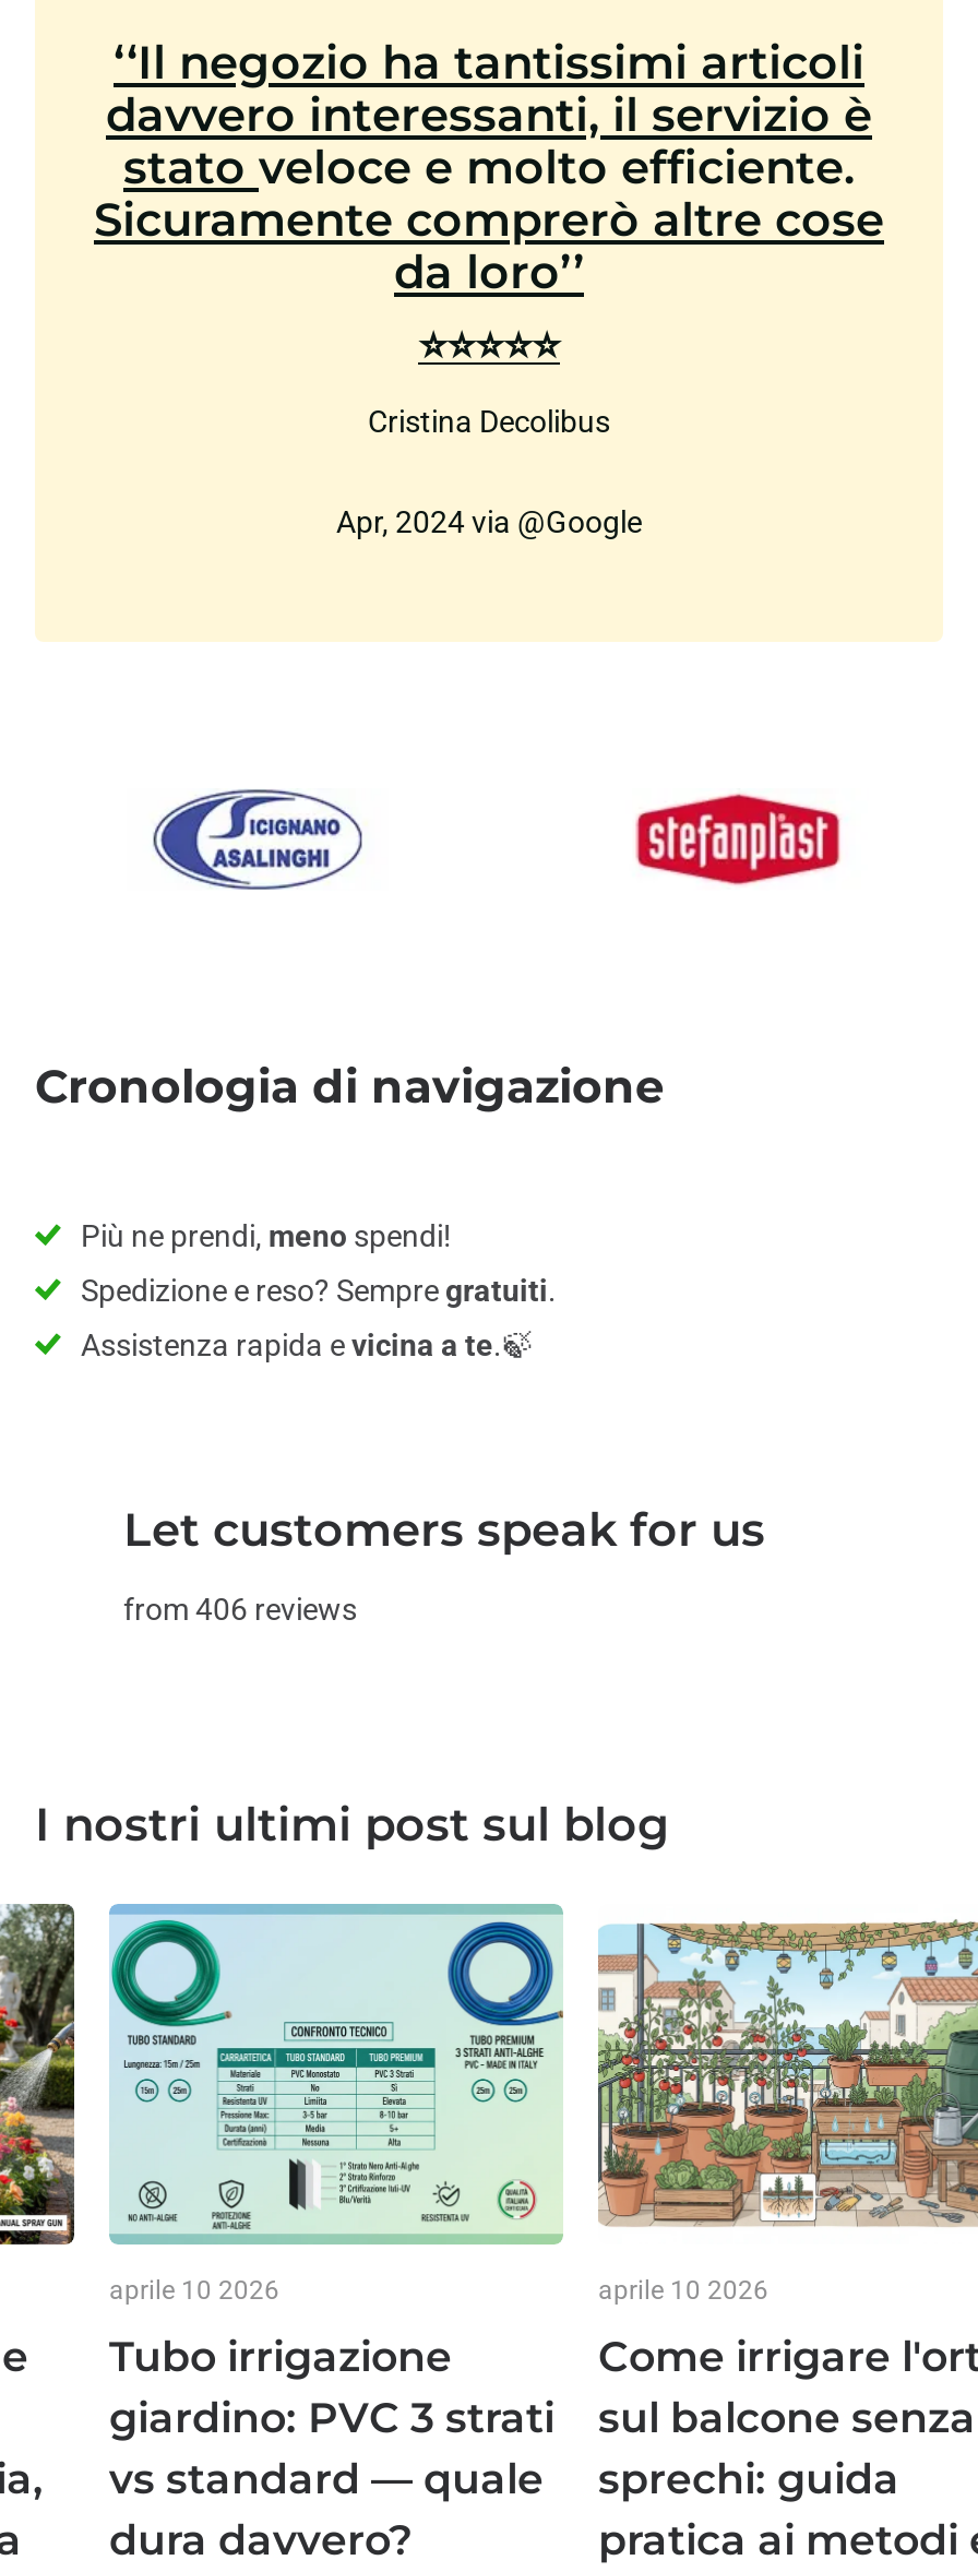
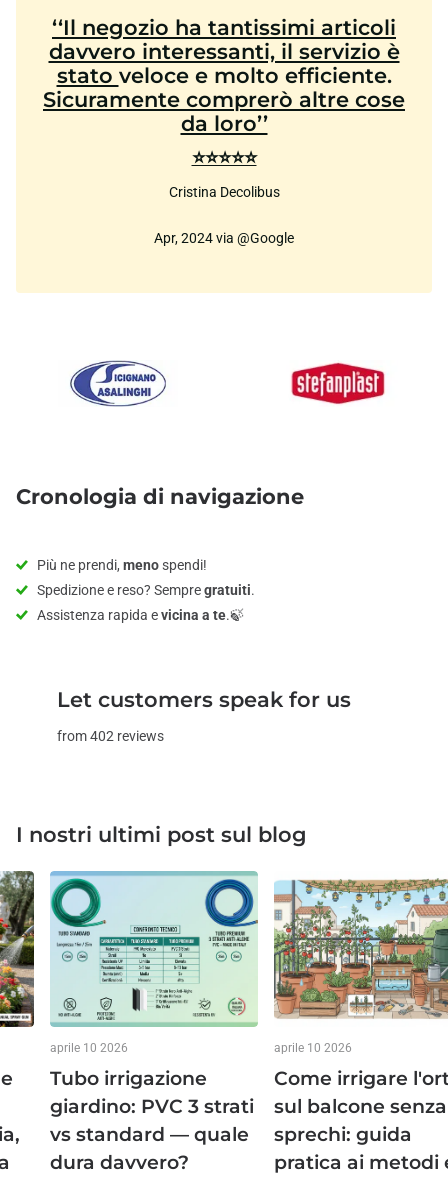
[123,1592,357,1627] from 406 reviews -> [56,728,163,744] from 402 reviews

